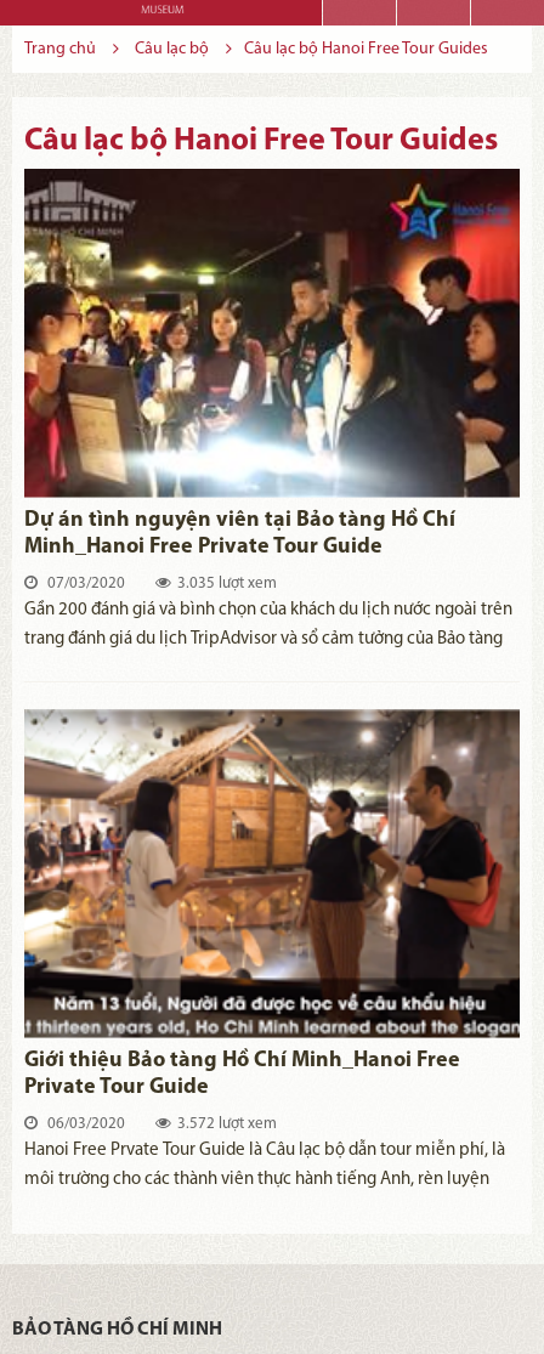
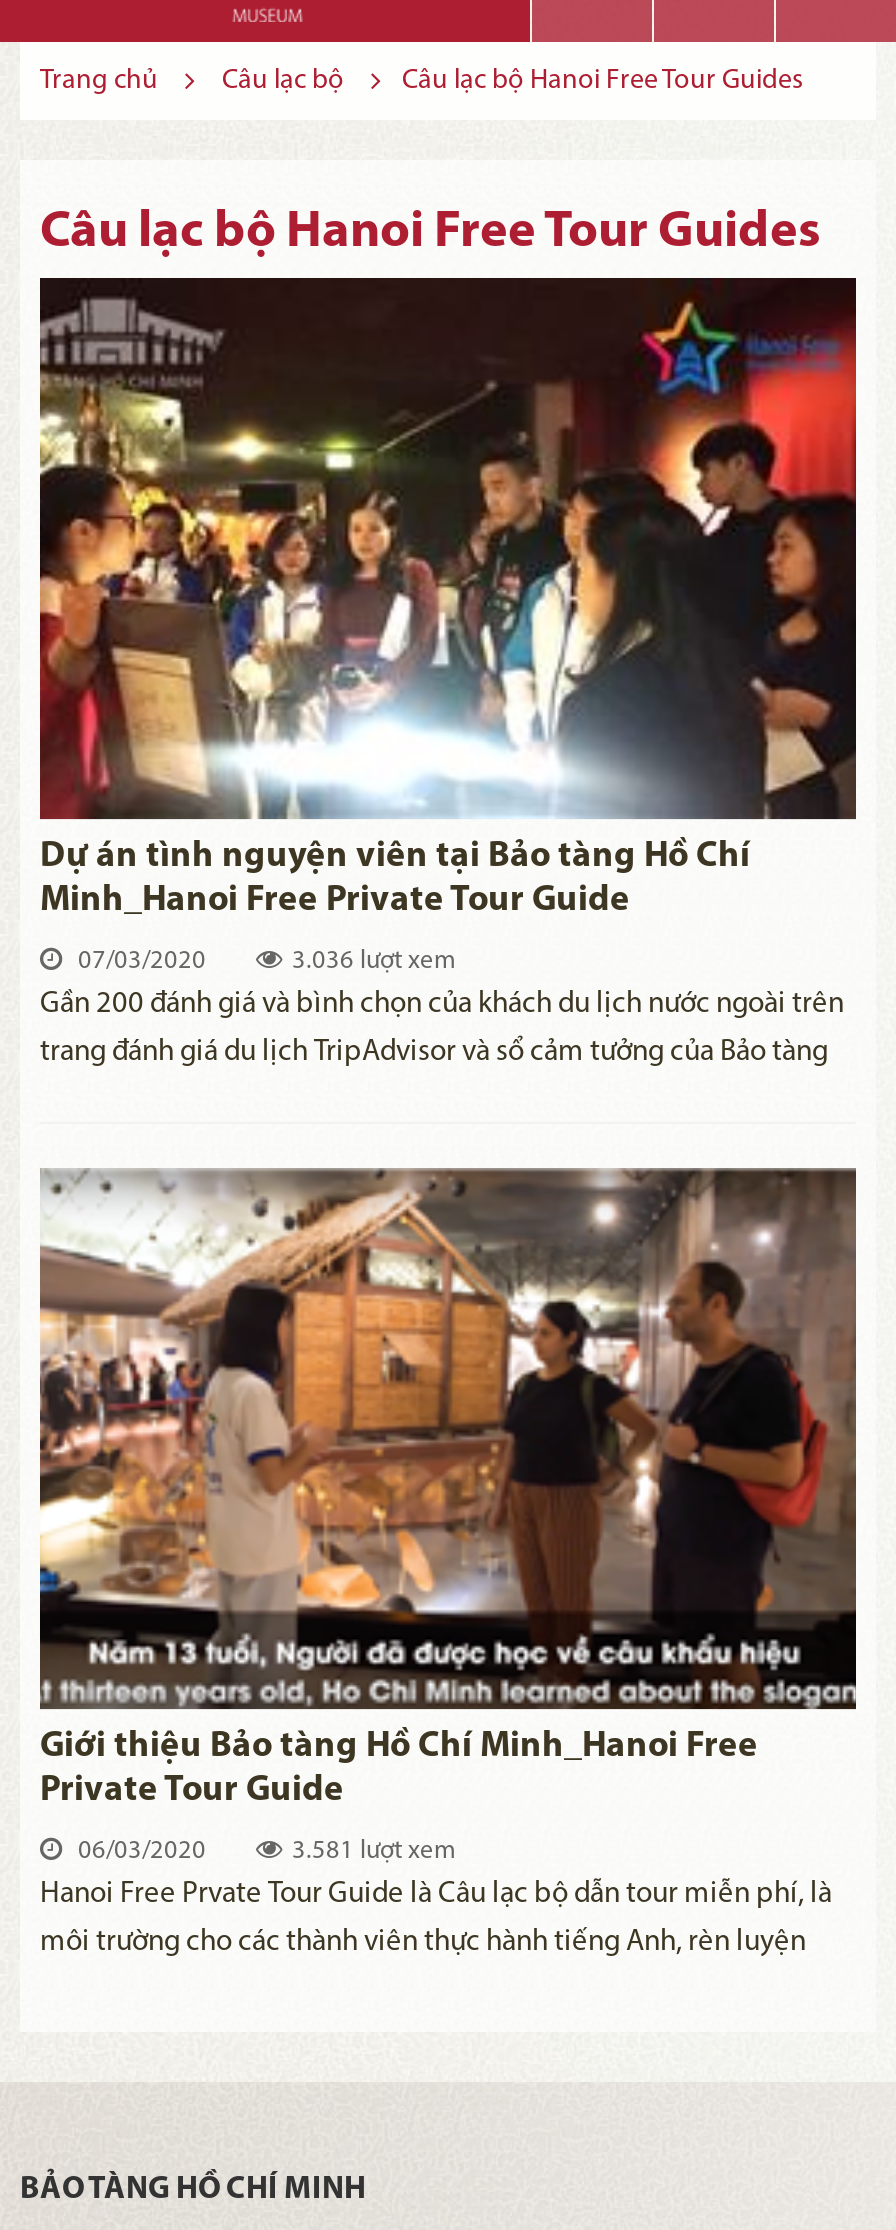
[177,575,277,591] 3.035 lượt xem -> [292,948,456,974] 3.036 lượt xem
[177,1116,277,1132] 3.572 lượt xem -> [292,1838,456,1864] 3.581 lượt xem

